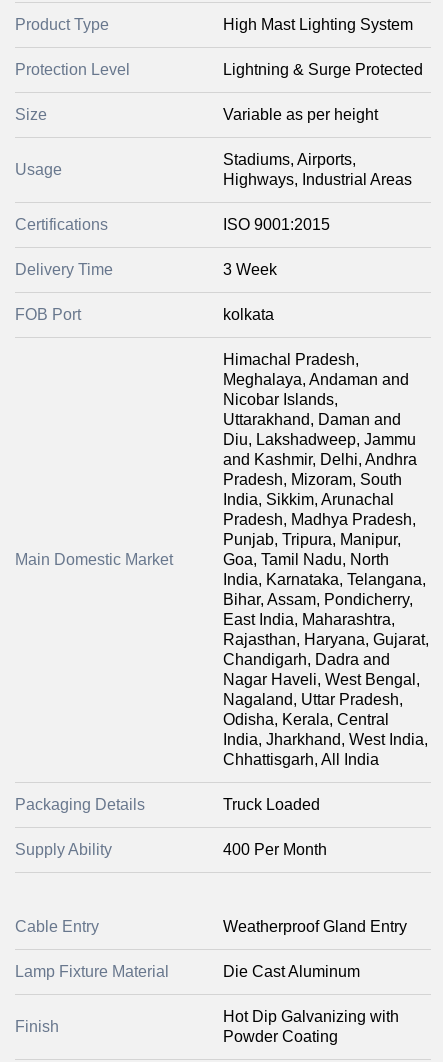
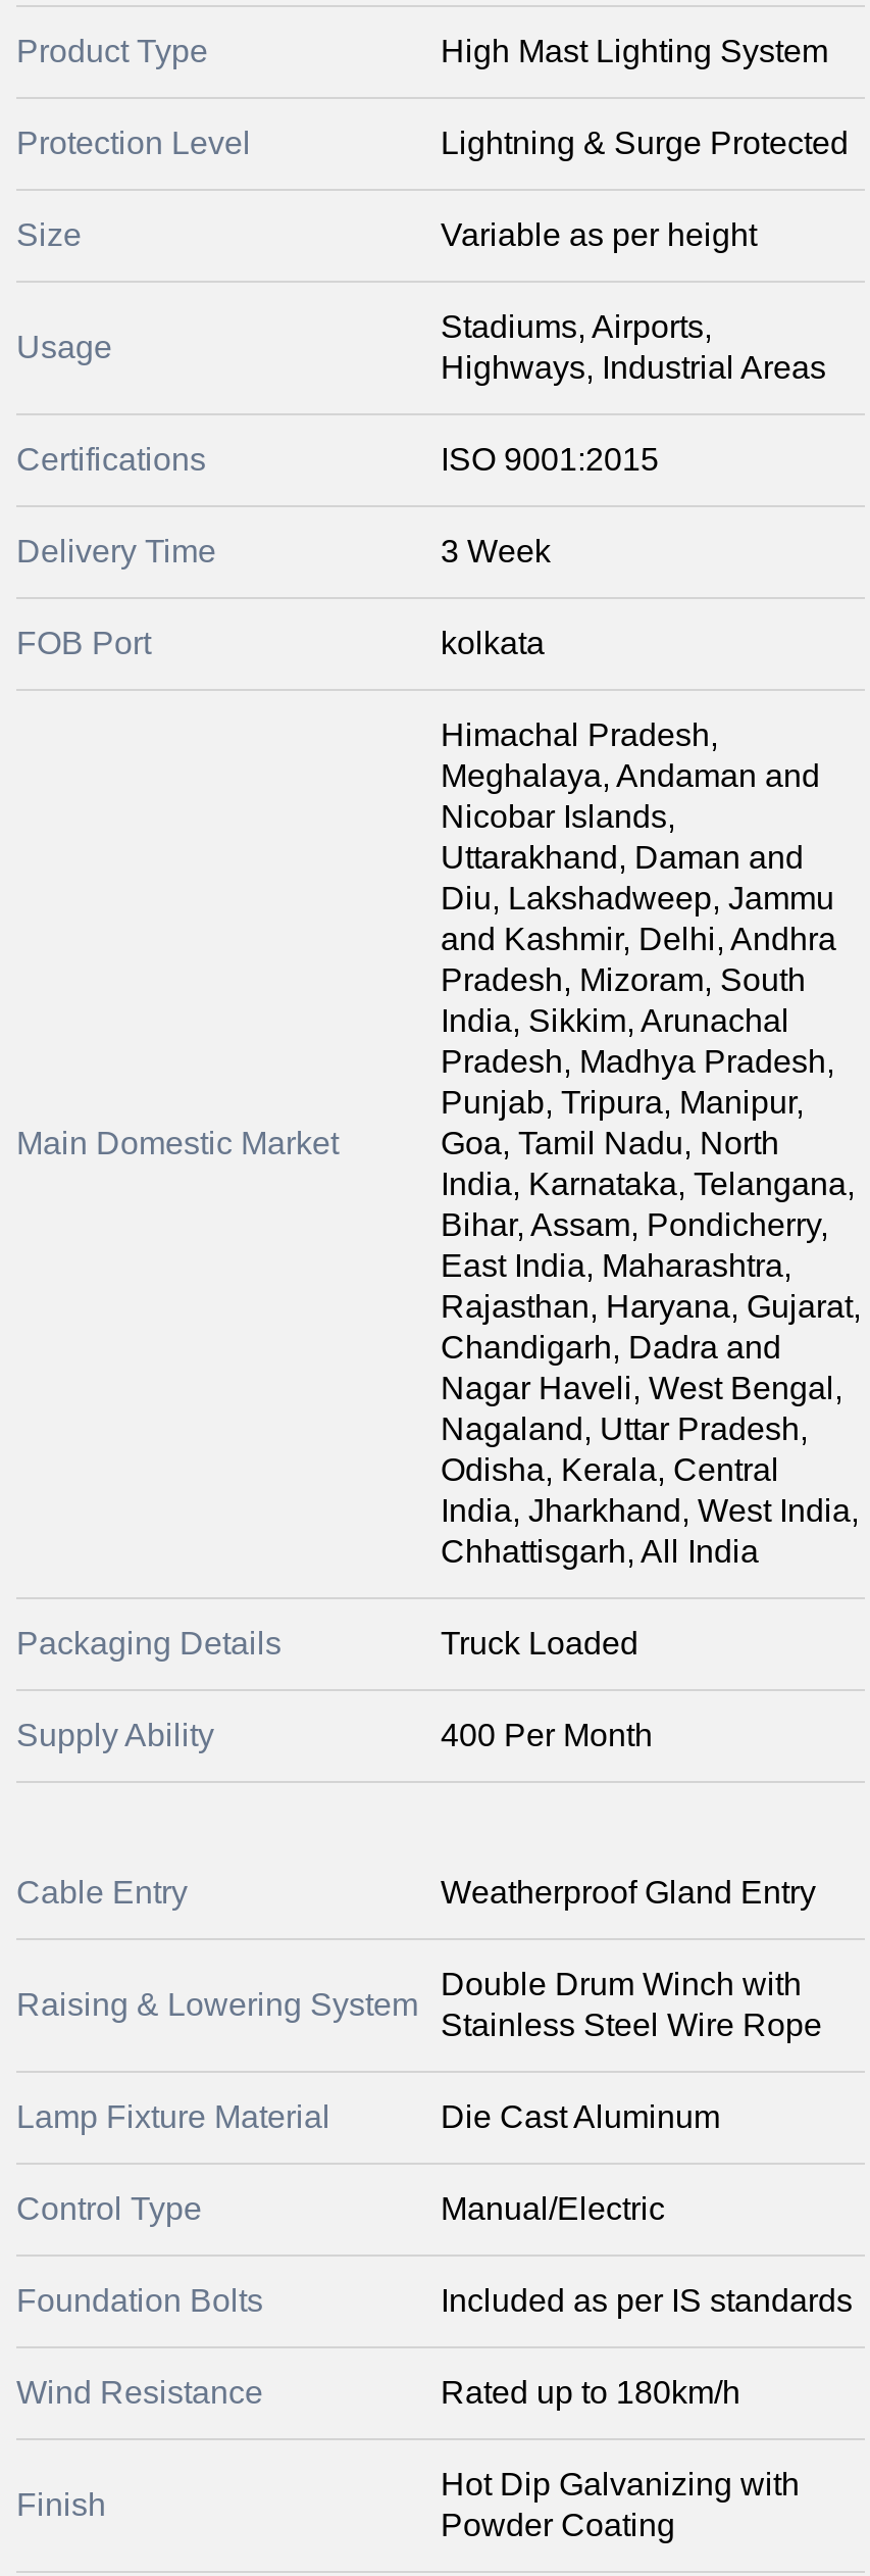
none -> [16,1987,418,2022] Raising & Lowering System
none -> [441,1967,822,2042] Double Drum Winch with | Stainless Steel Wire Rope
none -> [16,2191,853,2410] Control Type | Manual/Electric | Foundation Bolts | Included as per IS standards | Wind Resistance | Rated up to 180km/h

